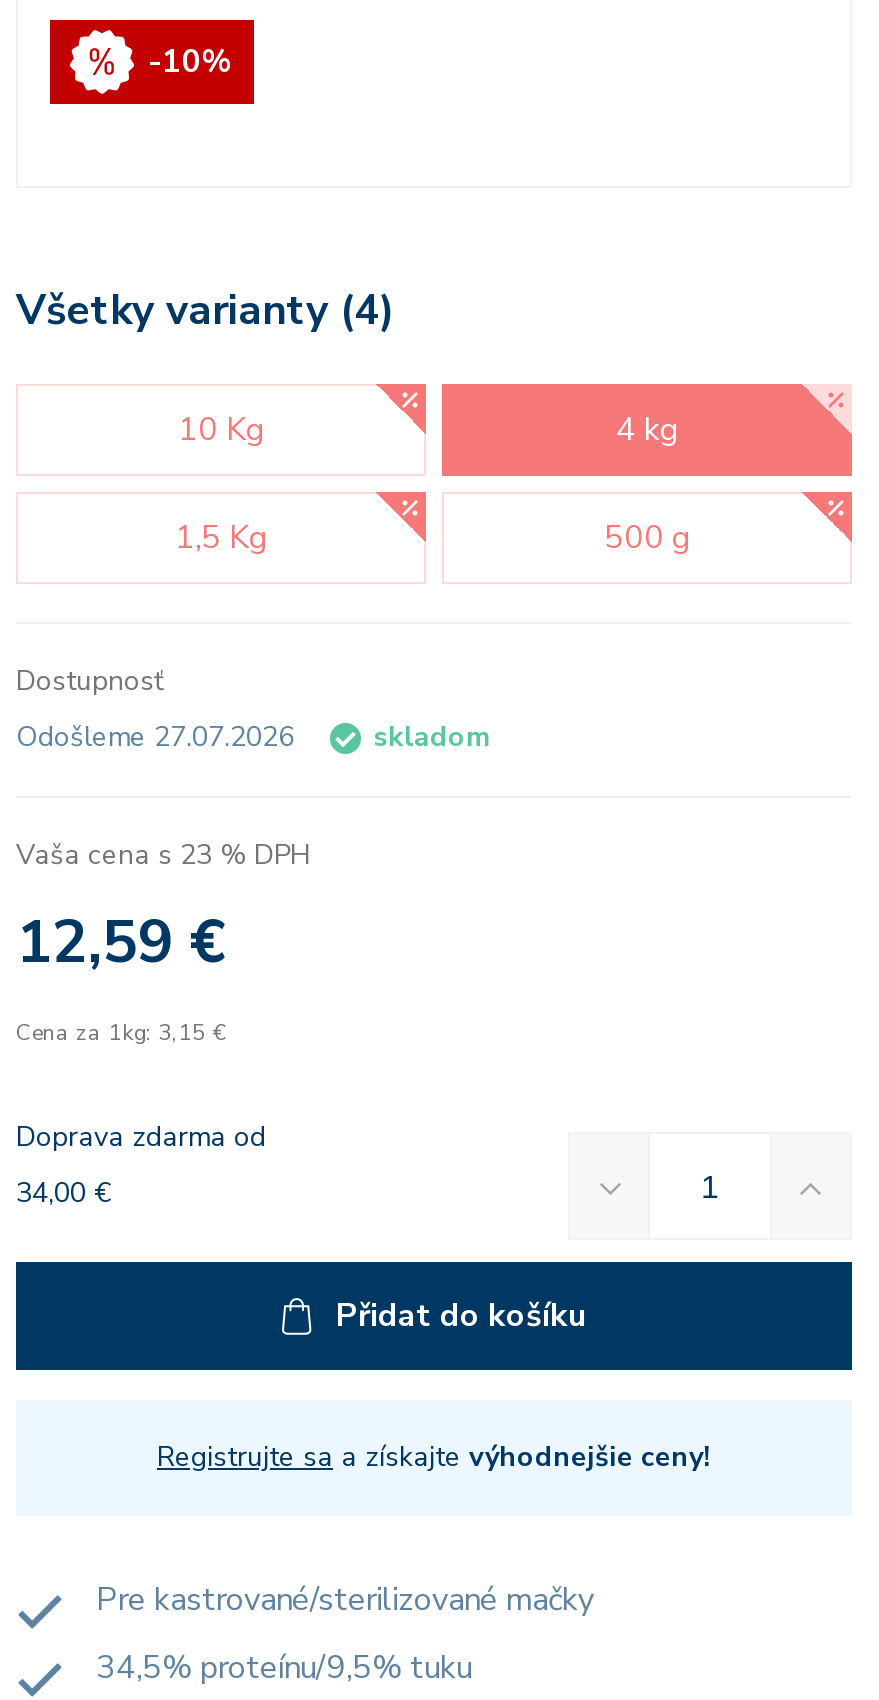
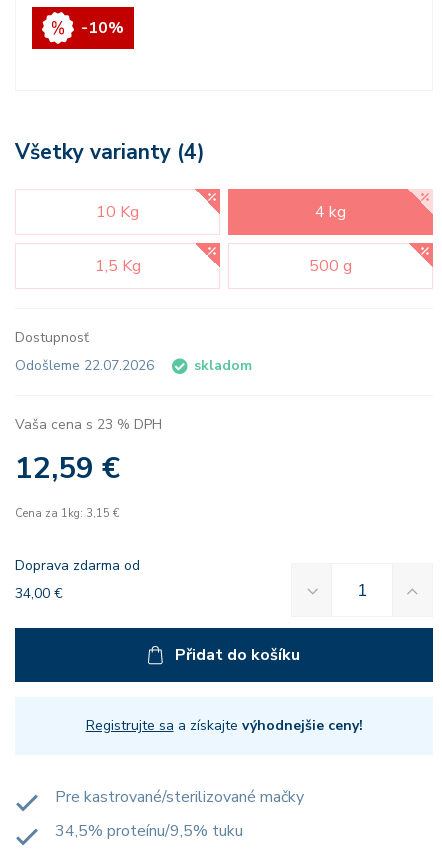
[16,718,490,756] Odošleme 27.07.2026 skladom -> [15,356,252,375] Odošleme 22.07.2026 skladom

